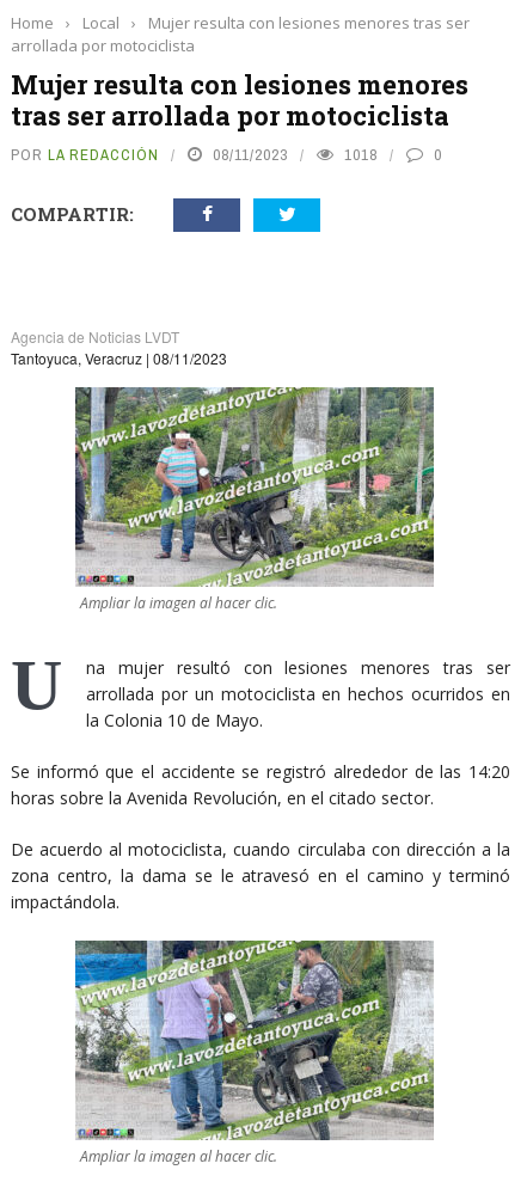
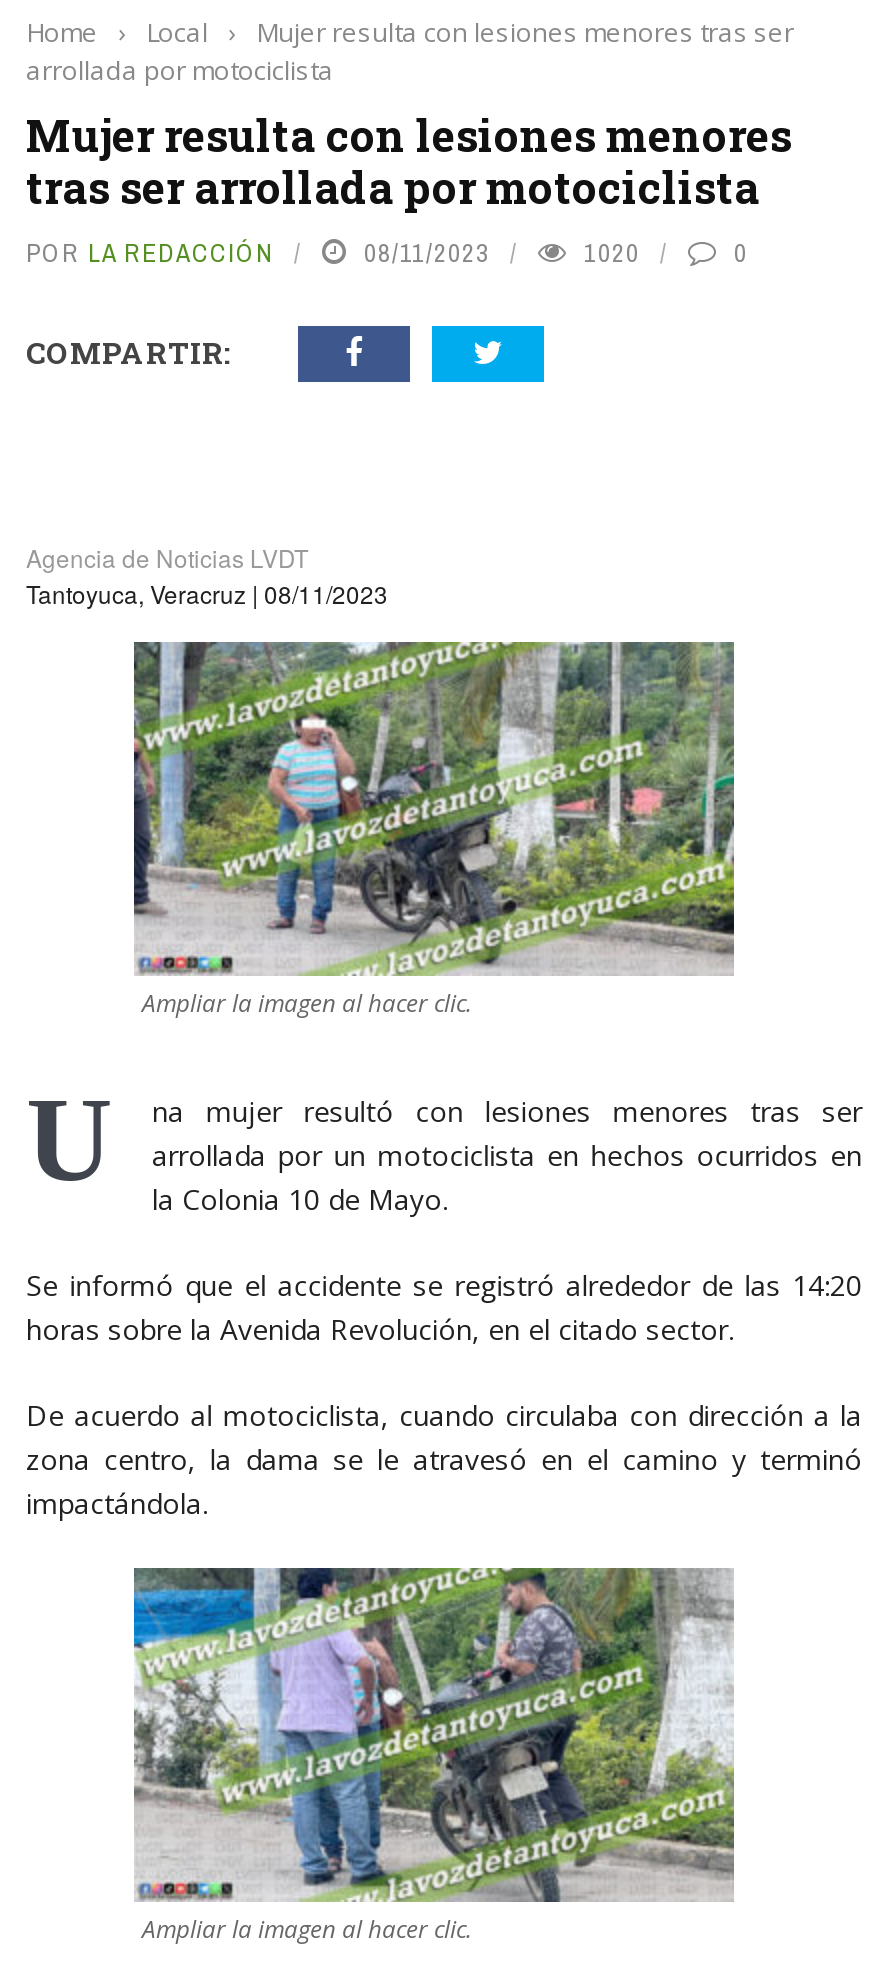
[344,145,378,165] 1018 -> [584,236,640,270] 1020

